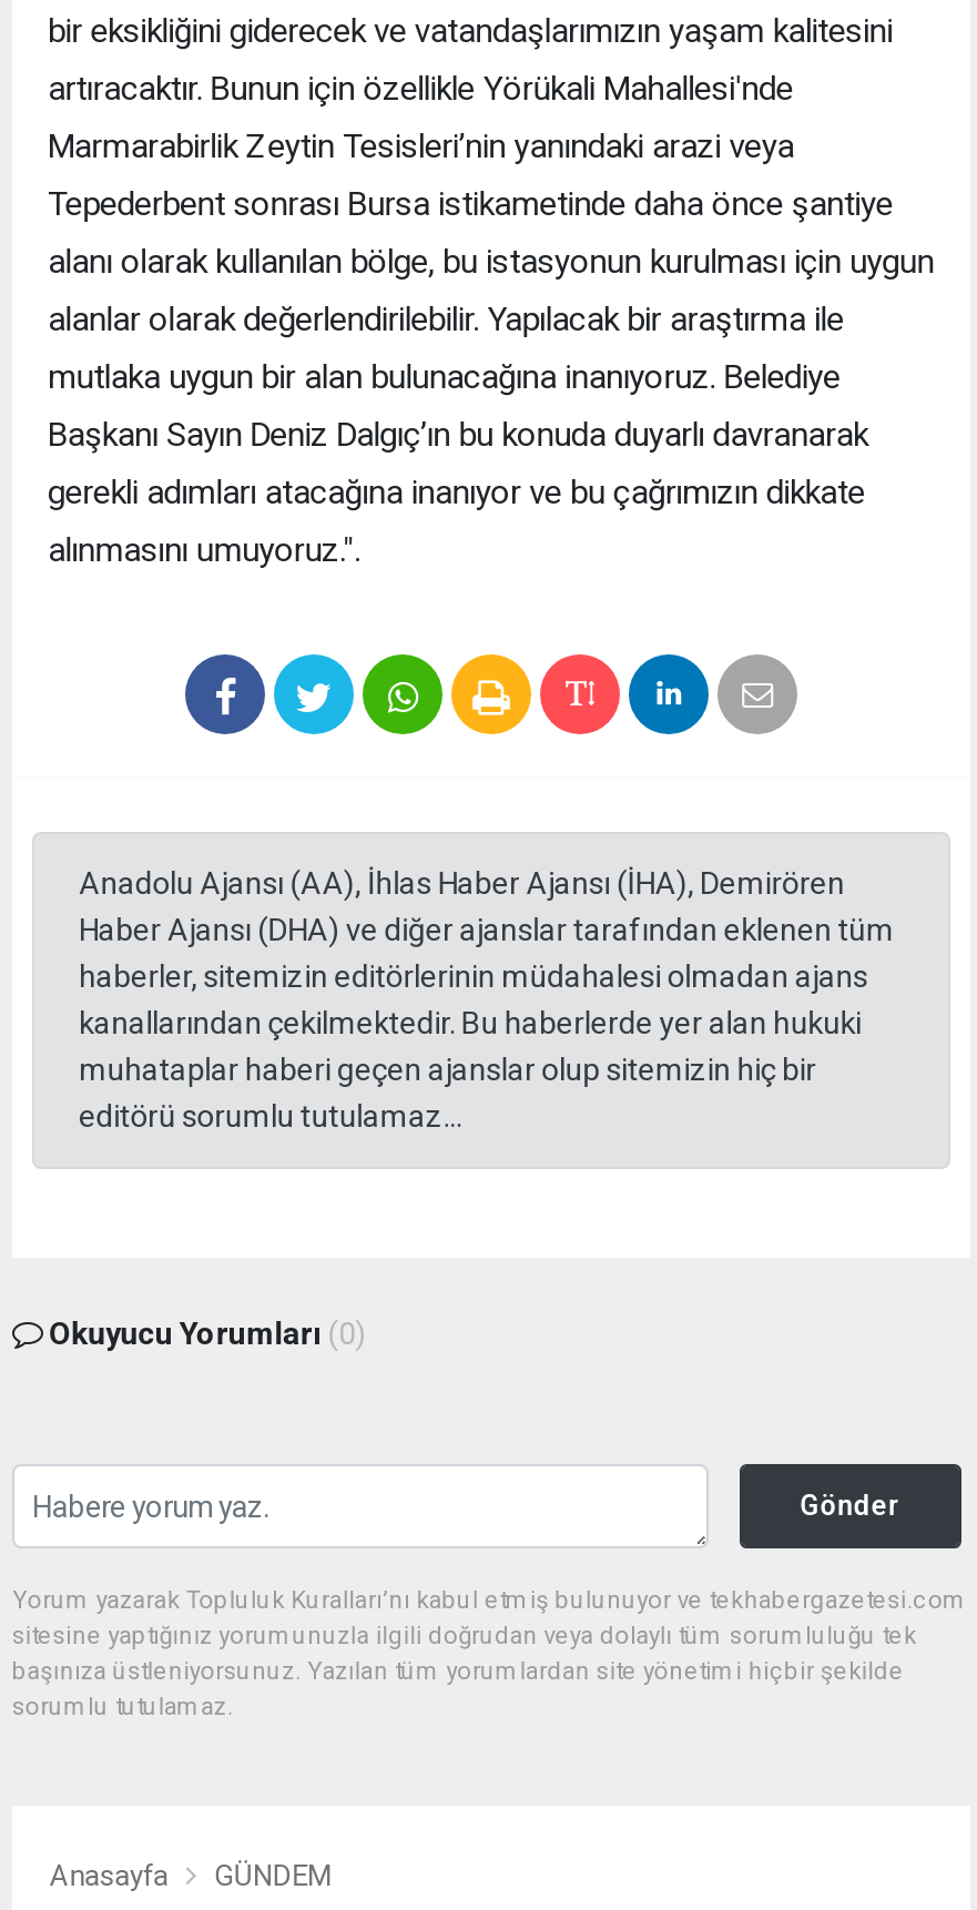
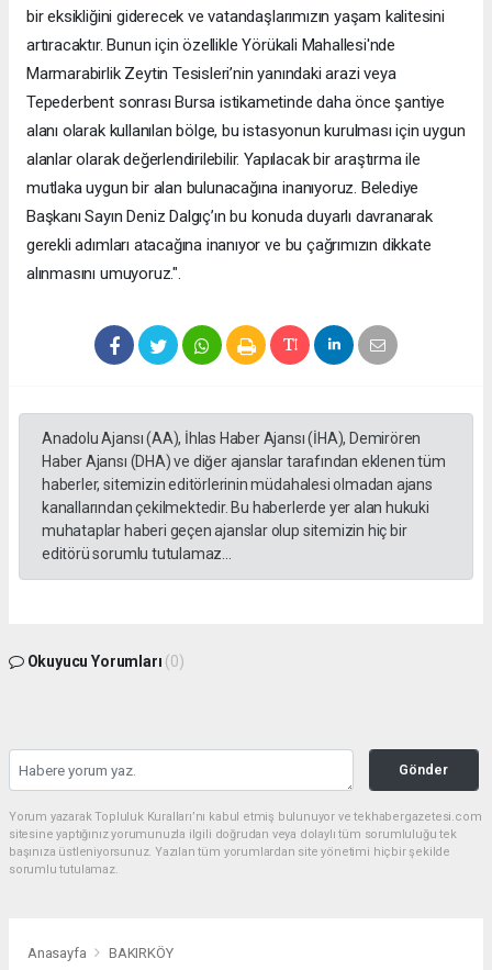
[214,1859,331,1893] GÜNDEM -> [109,945,173,961] BAKIRKÖY

